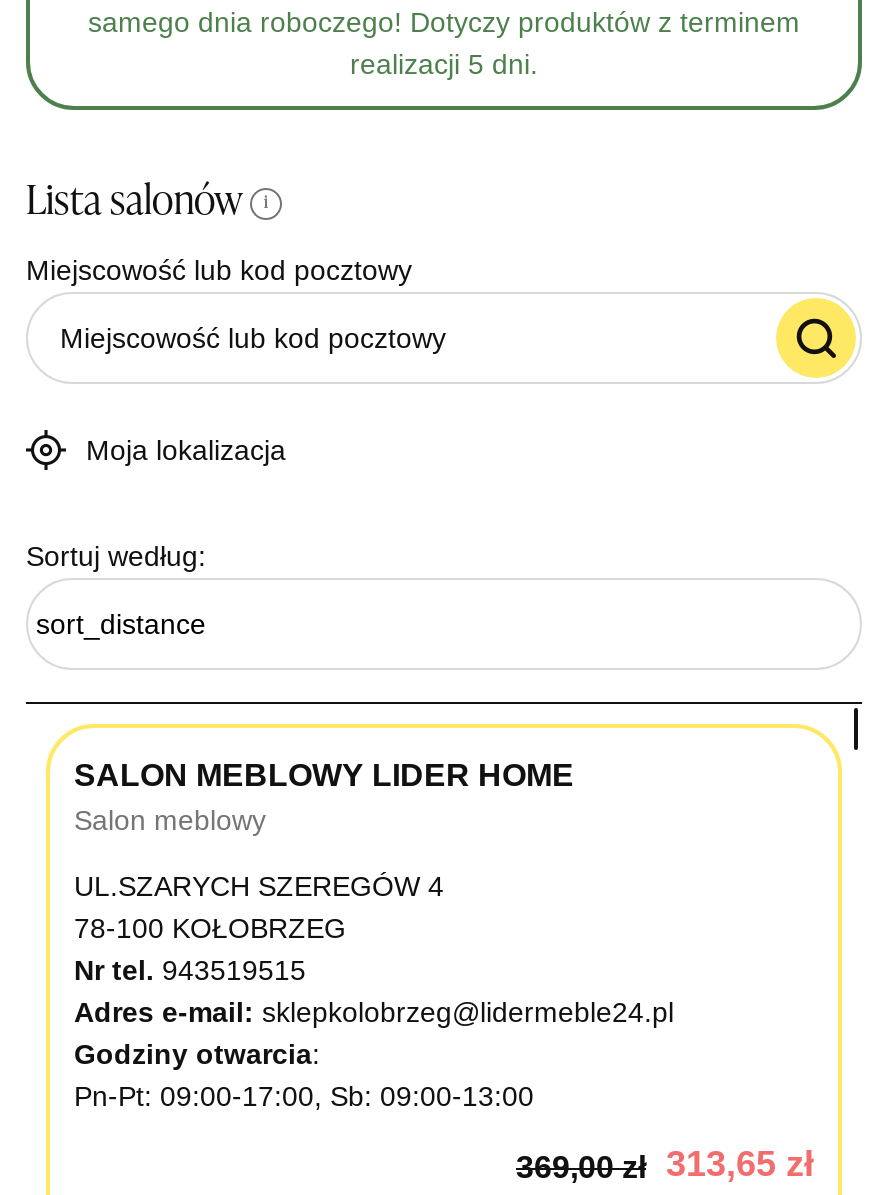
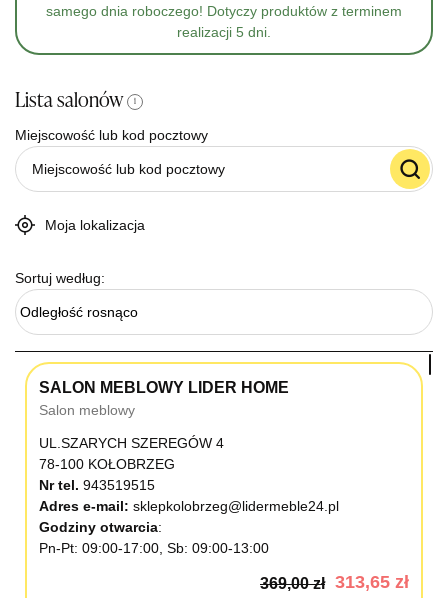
[36,608,206,640] sort_distance -> [20,304,138,320] Odległość rosnąco

